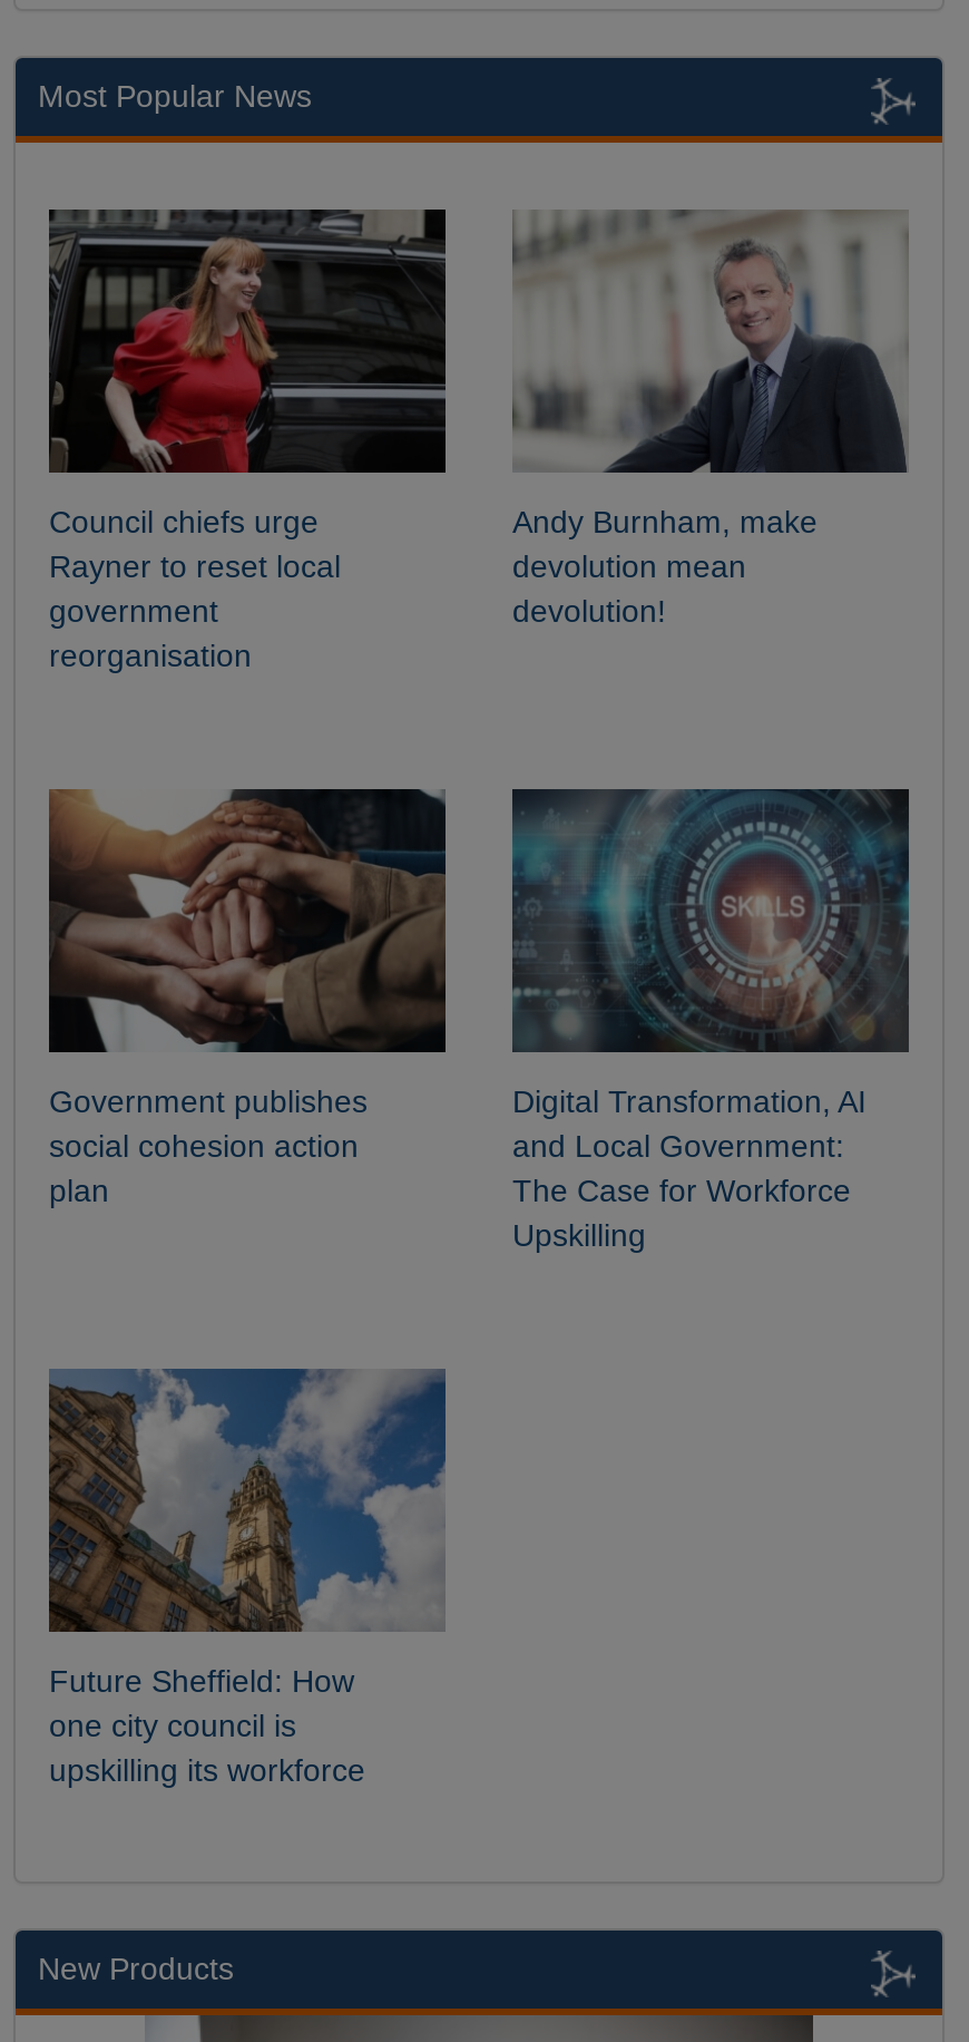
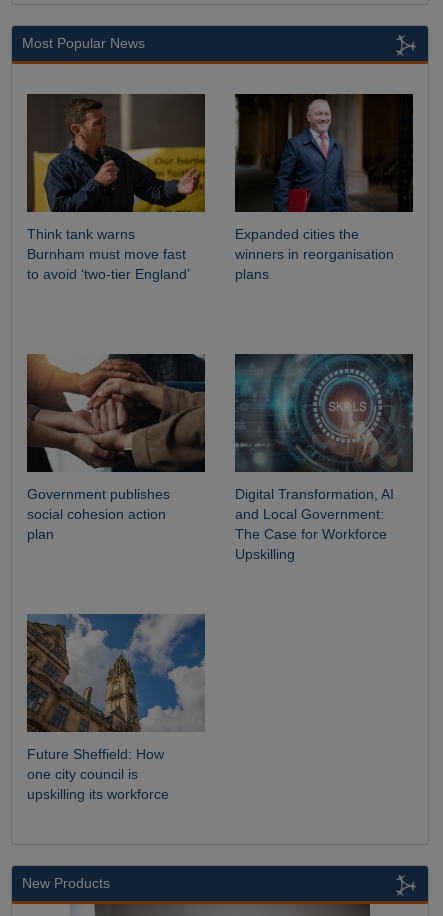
[49,207,448,674] [image] | Council chiefs urge | Rayner to reset local | government | reorganisation -> [27,94,206,282] [image] | Think tank warns | Burnham must move fast | to avoid ‘two-tier England’
[512,210,909,630] [image] | Andy Burnham, make | devolution mean | devolution! -> [234,93,414,282] [image] | Expanded cities the | winners in reorganisation | plans

